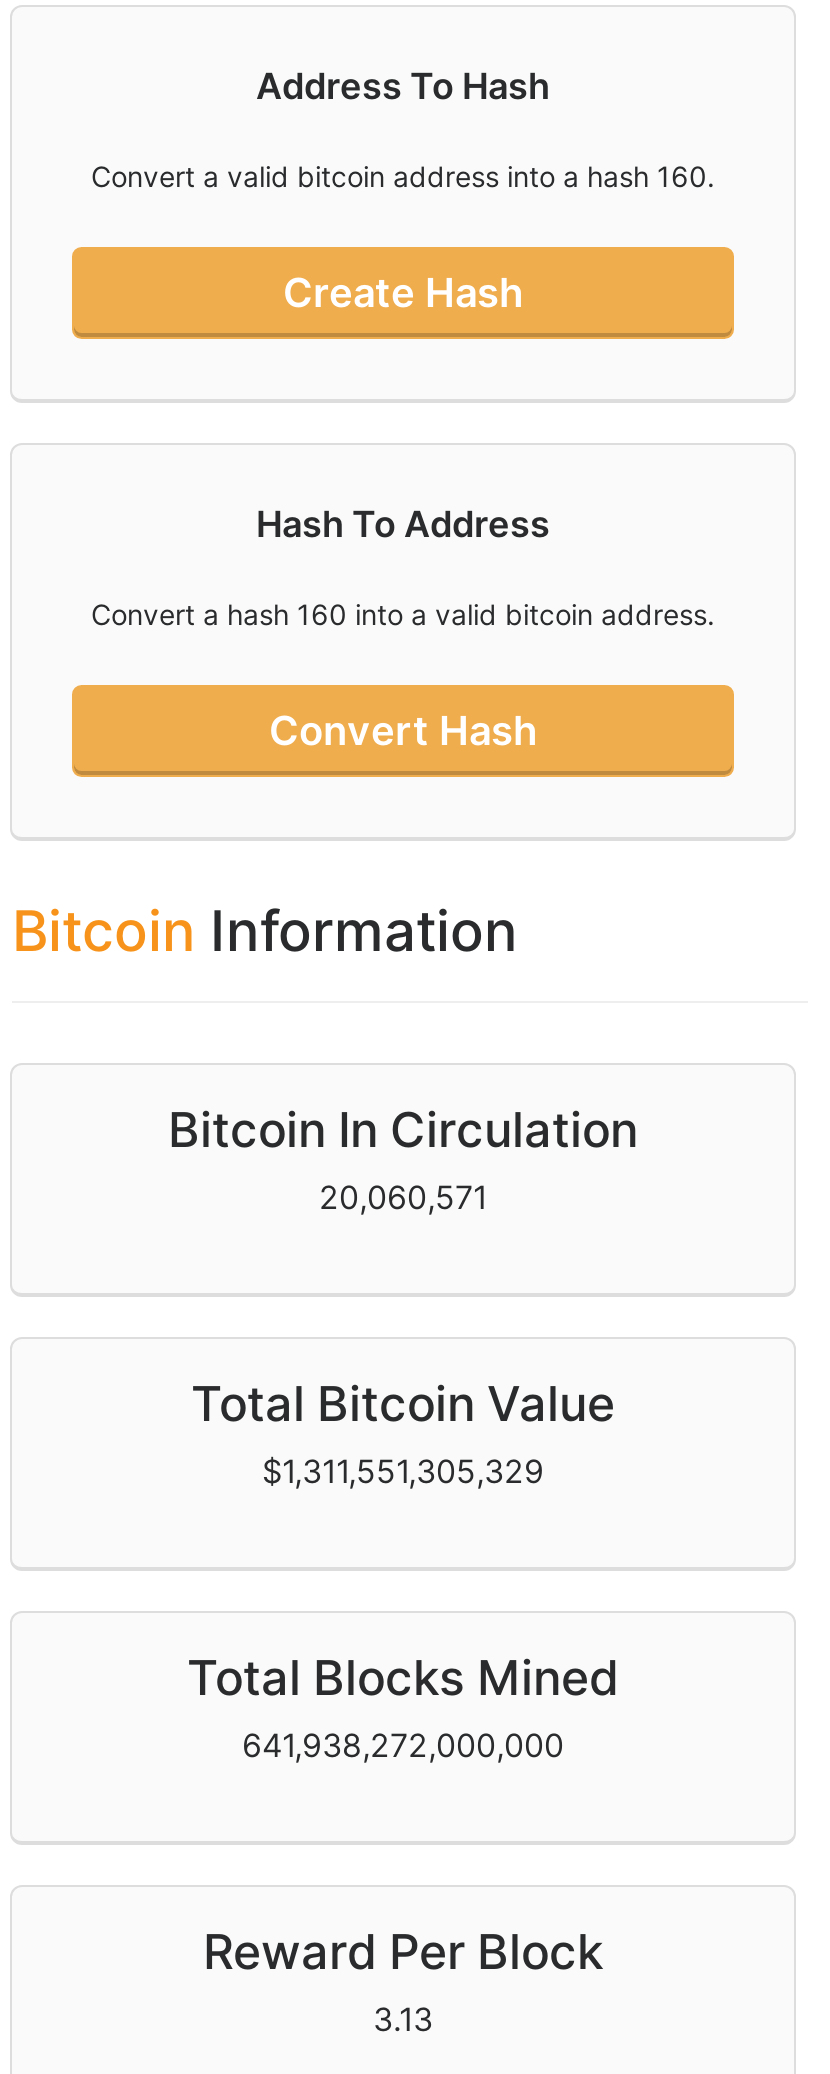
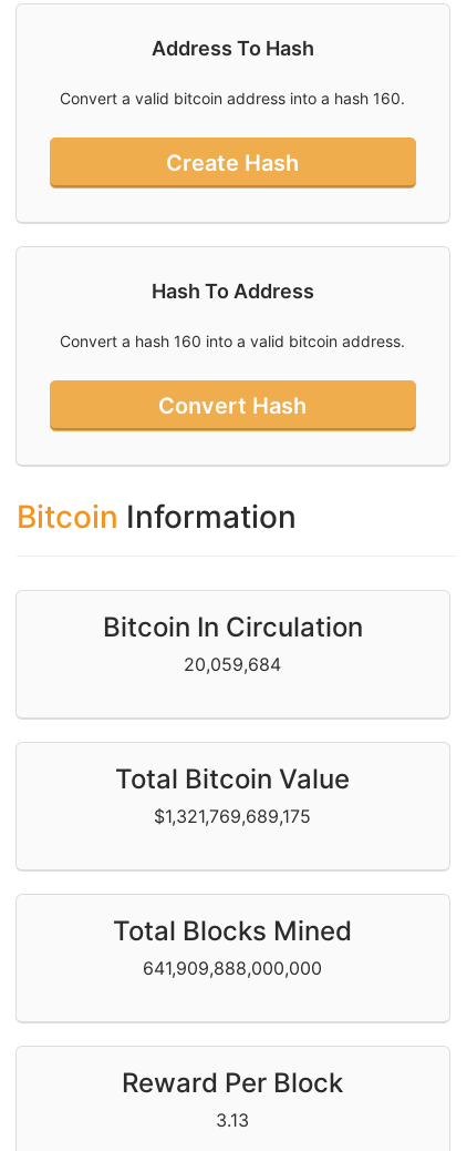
[319,1177,487,1217] 20,060,571 -> [184,653,282,675] 20,059,684
[262,1451,544,1491] $1,311,551,305,329 -> [154,805,312,827] $1,321,769,689,175
[242,1725,564,1765] 641,938,272,000,000 -> [143,957,323,979] 641,909,888,000,000

